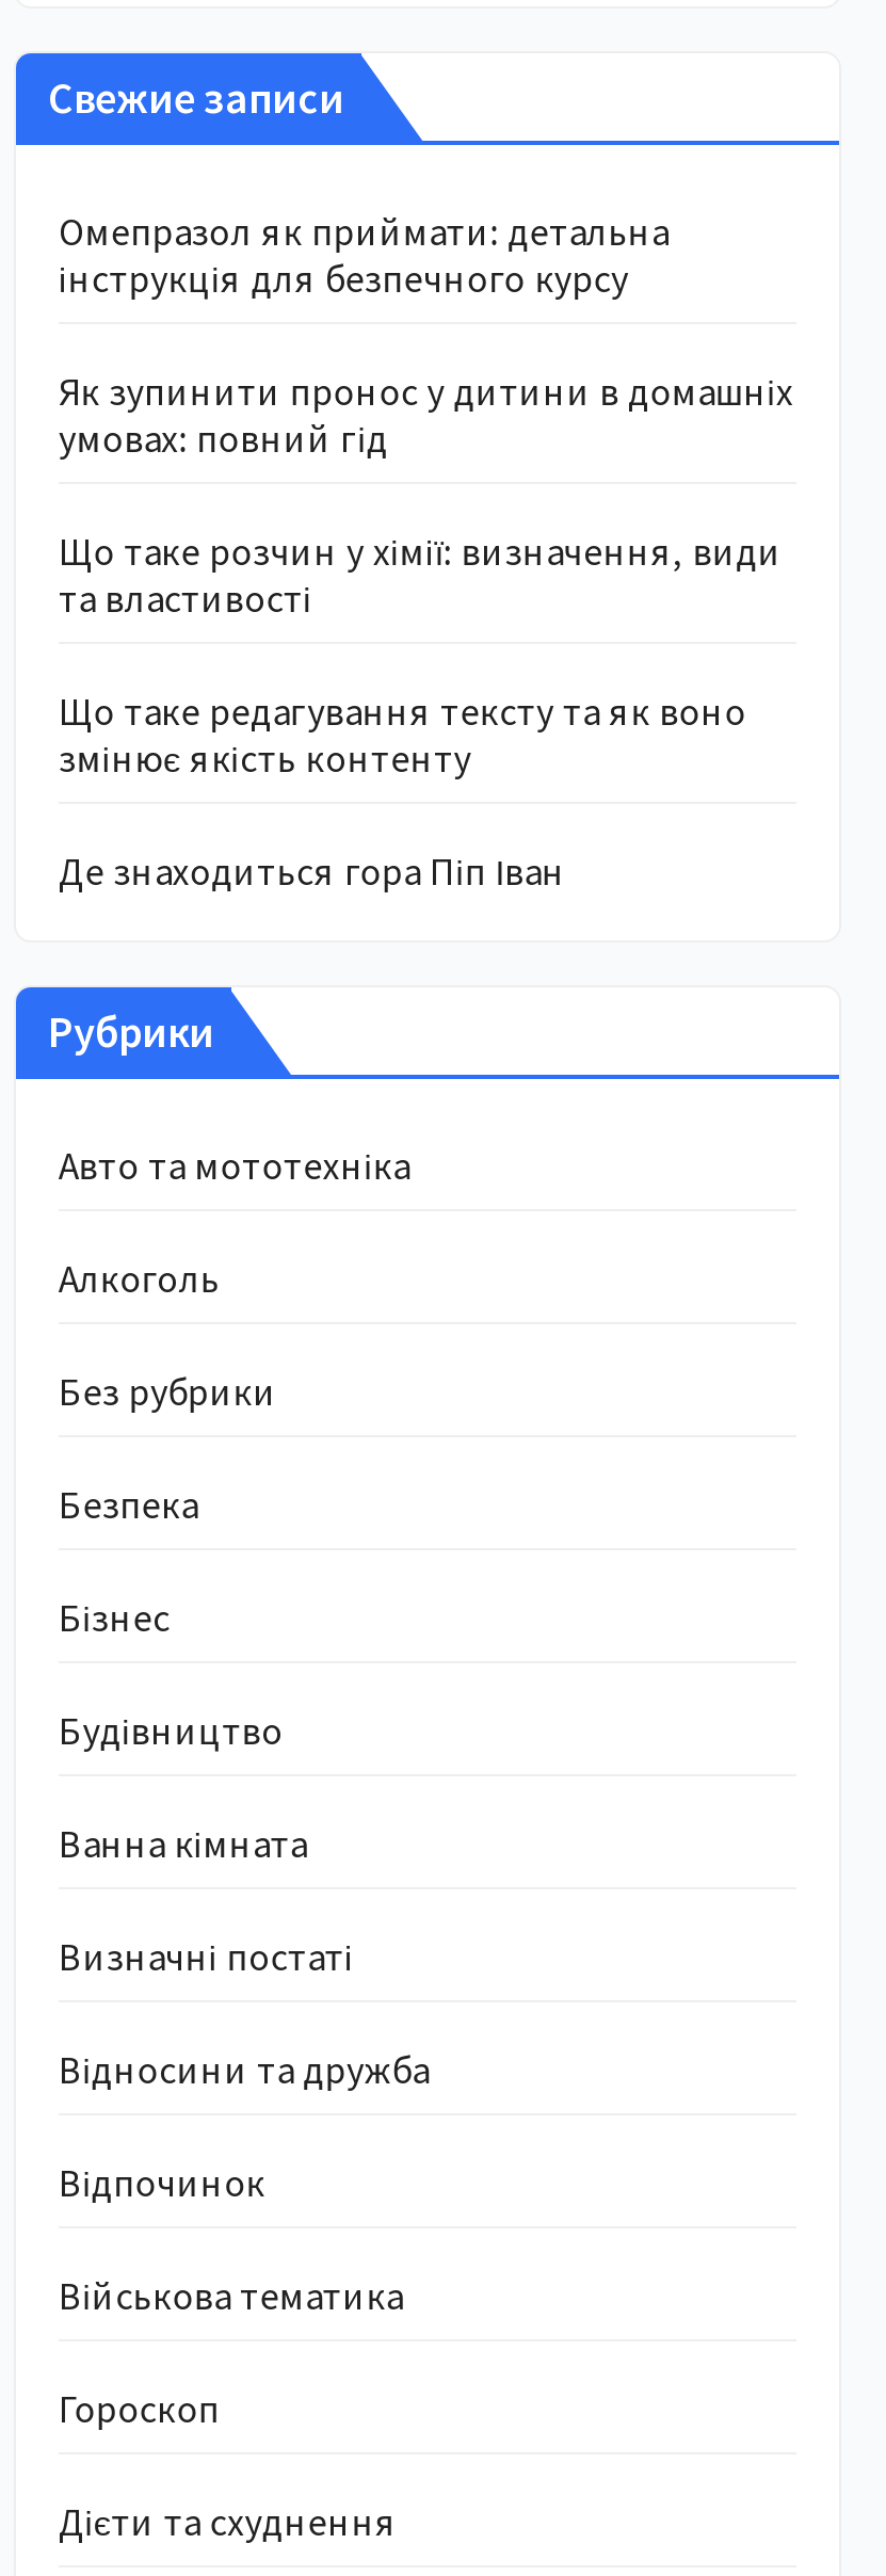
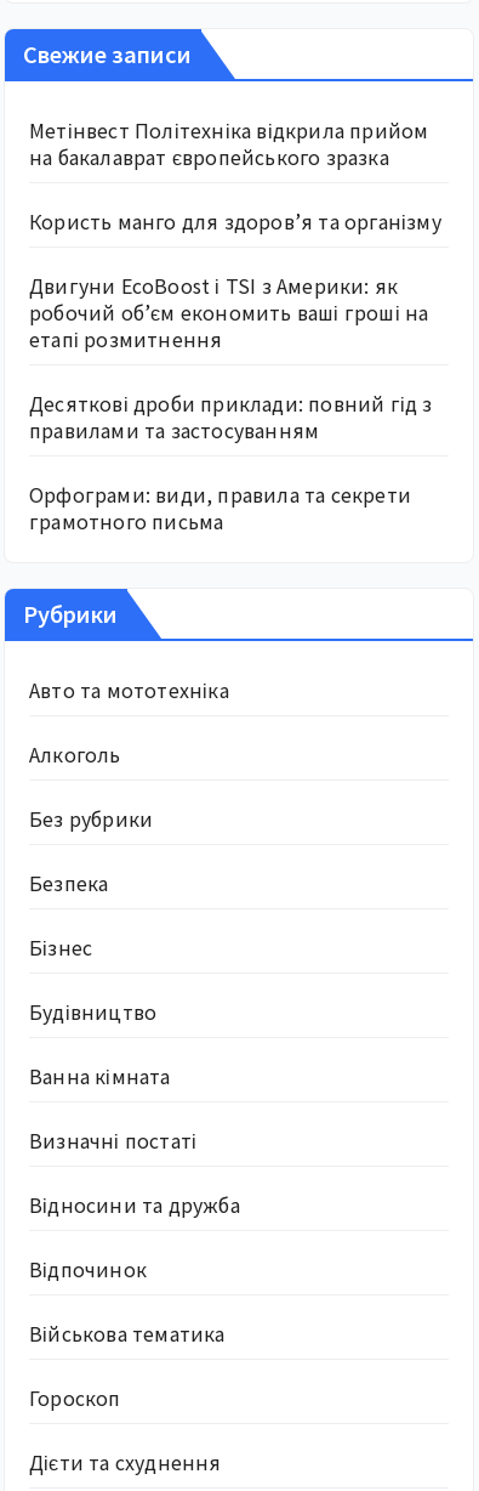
[59,203,669,302] Омепразол як приймати: детальна | інструкція для безпечного курсу -> [29,116,429,172] Метінвест Політехніка відкрила прийом | на бакалаврат європейського зразка
[59,363,793,461] Як зупинити пронос у дитини в домашніх | умовах: повний гід -> [29,207,441,236] Користь манго для здоров’я та організму
[59,523,782,621] Що таке розчин у хімії: визначення, види | та властивості -> [29,271,429,354] Двигуни EcoBoost і TSI з Америки: як | робочий об’єм економить ваші гроші на | етапі розмитнення
[59,683,746,781] Що таке редагування тексту та як воно | змінює якість контенту -> [29,389,432,445] Десяткові дроби приклади: повний гід з | правилами та застосуванням
[59,843,565,894] Де знаходиться гора Піп Іван -> [29,480,411,536] Орфограми: види, правила та секрети | грамотного письма

